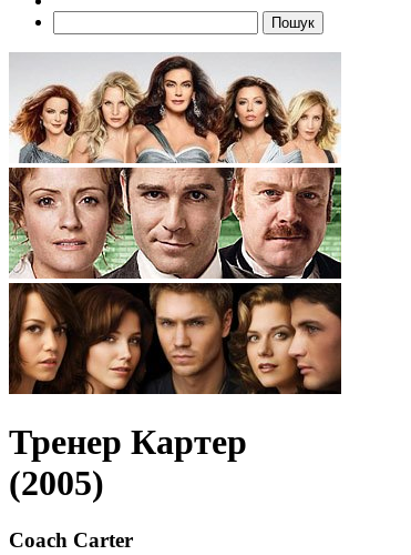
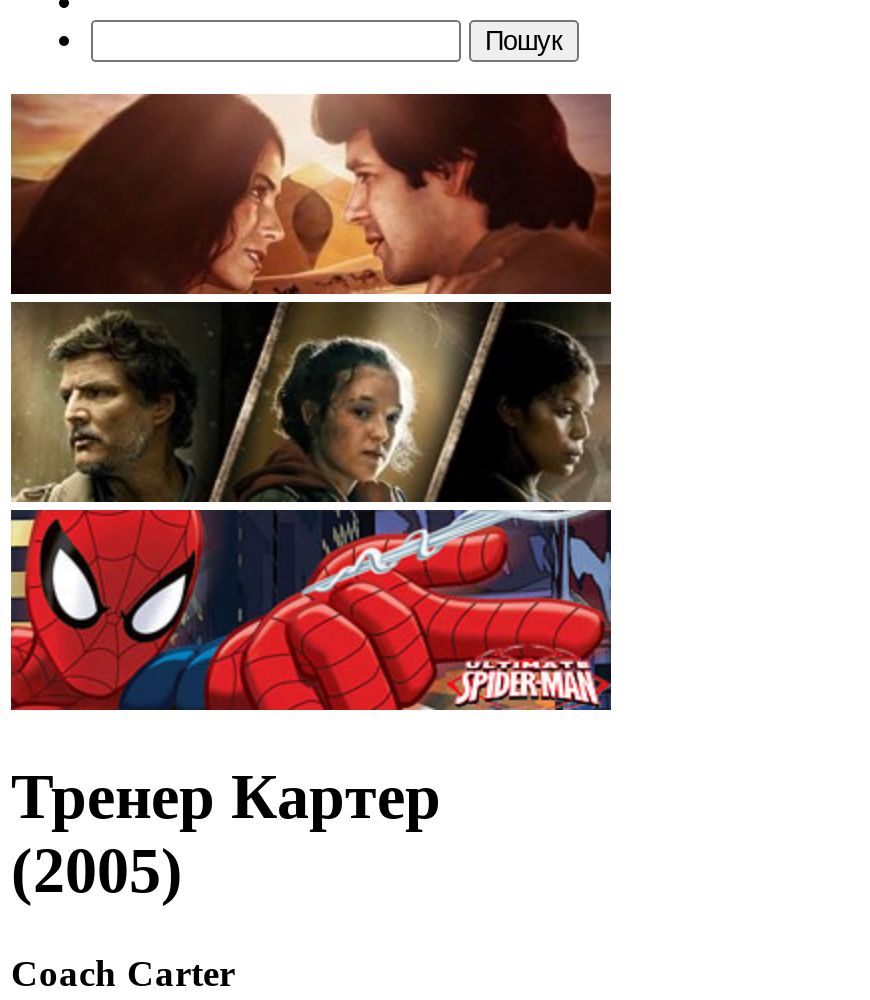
[8,52,342,395] [image] -> [9,92,613,712] [image]

